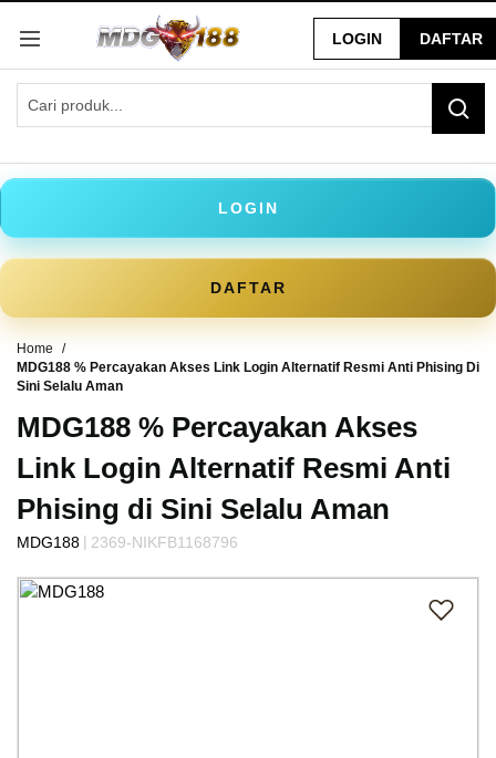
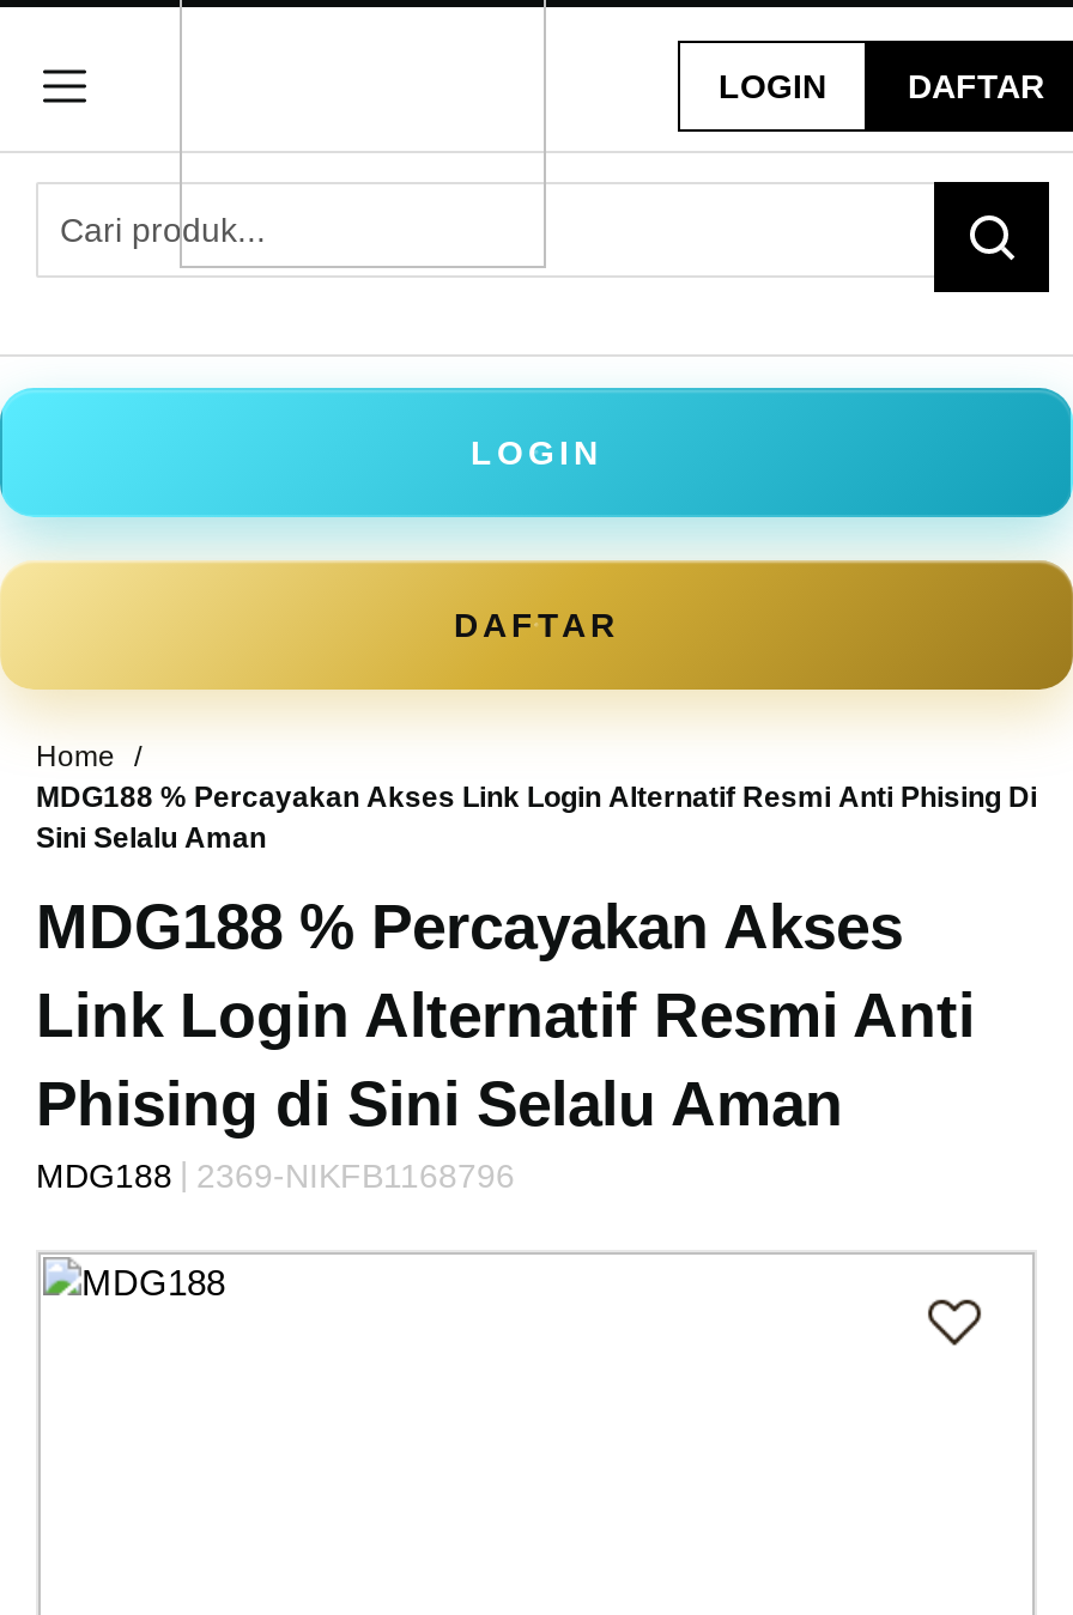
[97,15,240,61] [image] -> none

